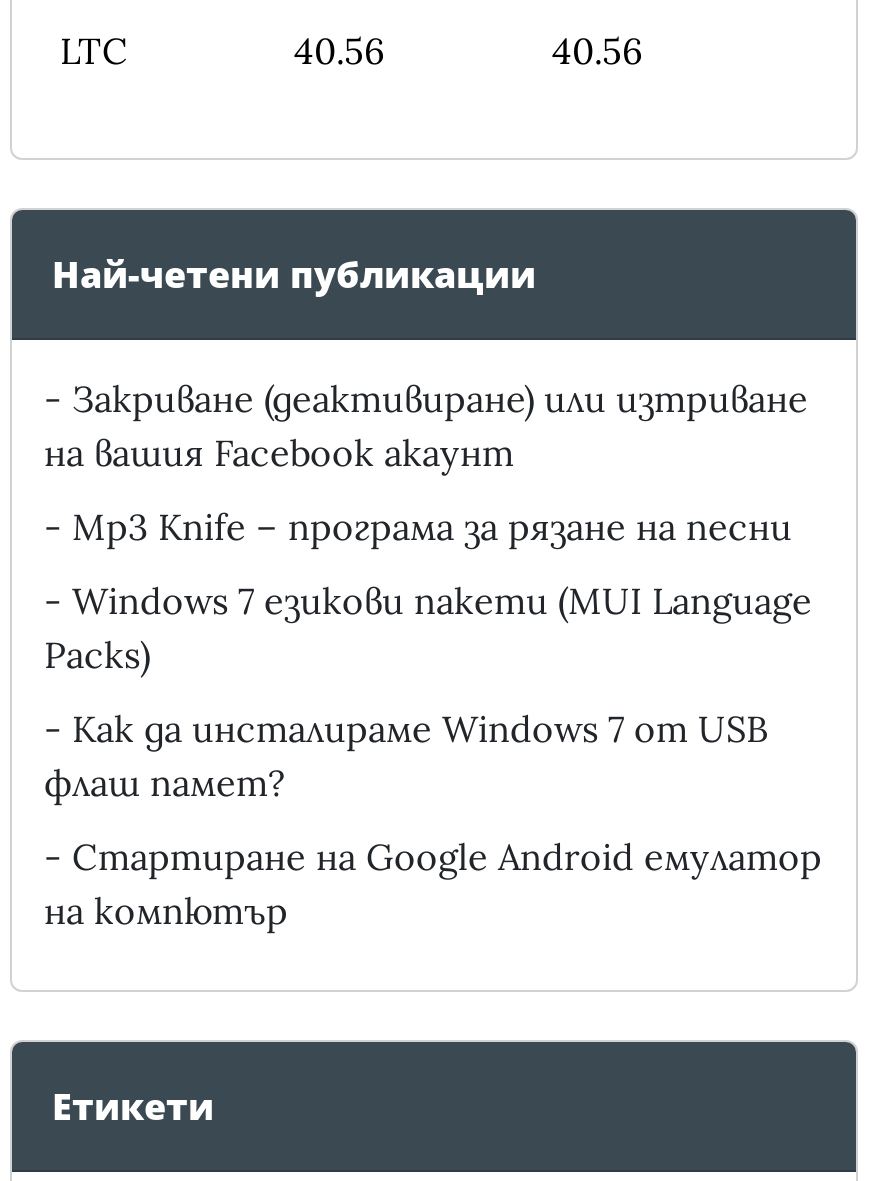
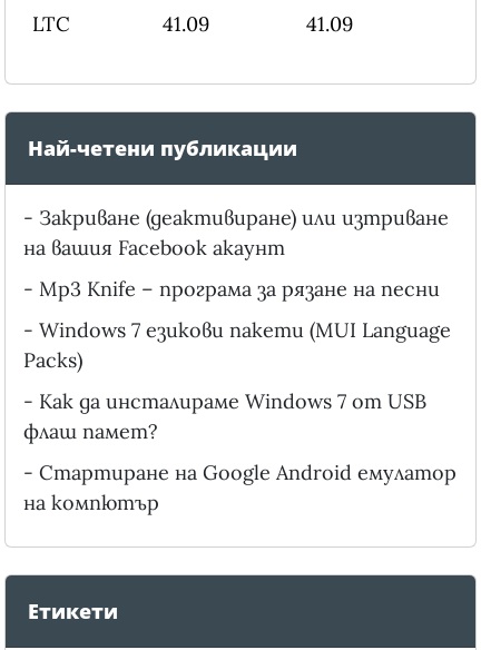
[294,29,384,75] 40.56 -> [163,12,209,37] 41.09
[552,29,642,75] 40.56 -> [306,12,353,37] 41.09

